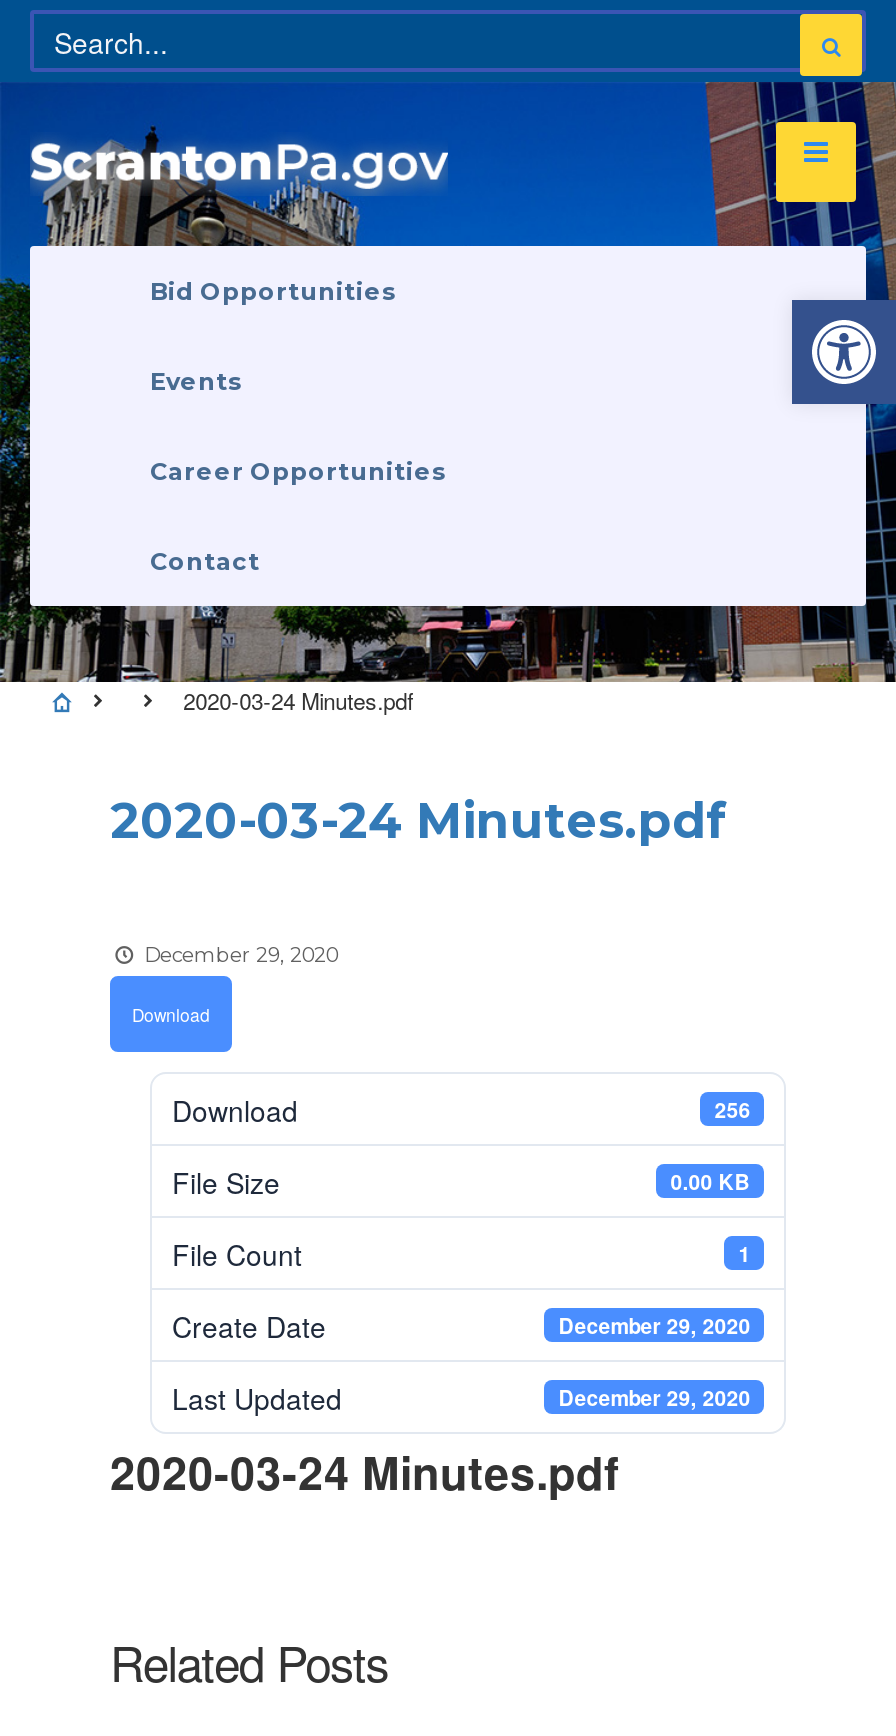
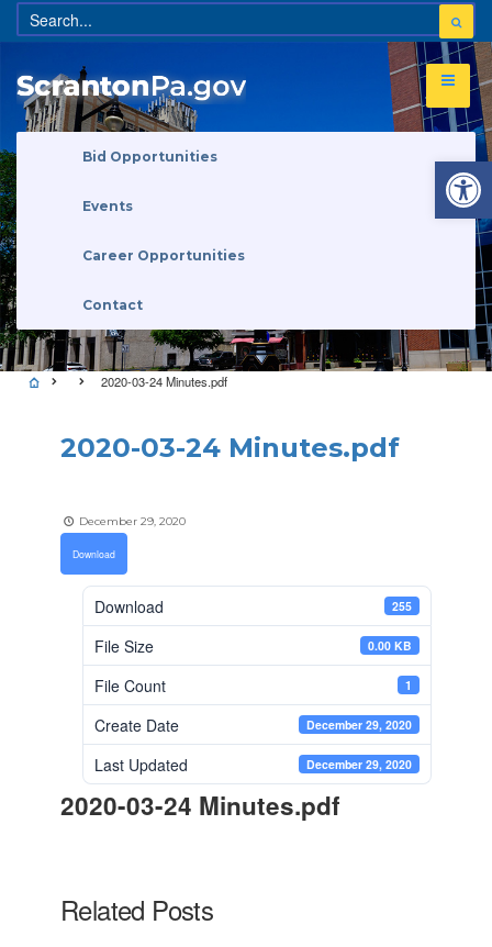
[714,1093,750,1123] 256 -> [392,597,412,614] 255

